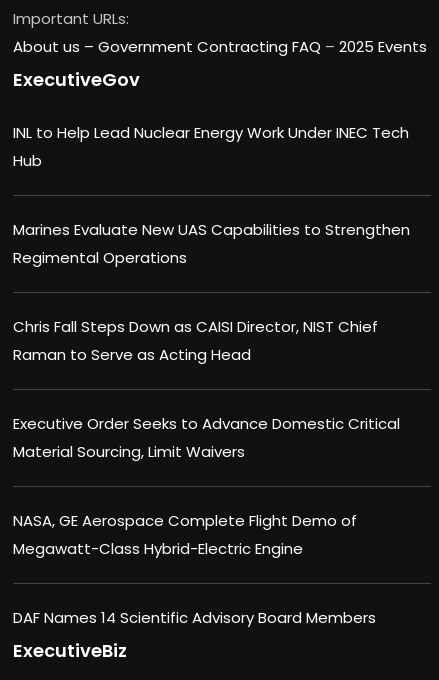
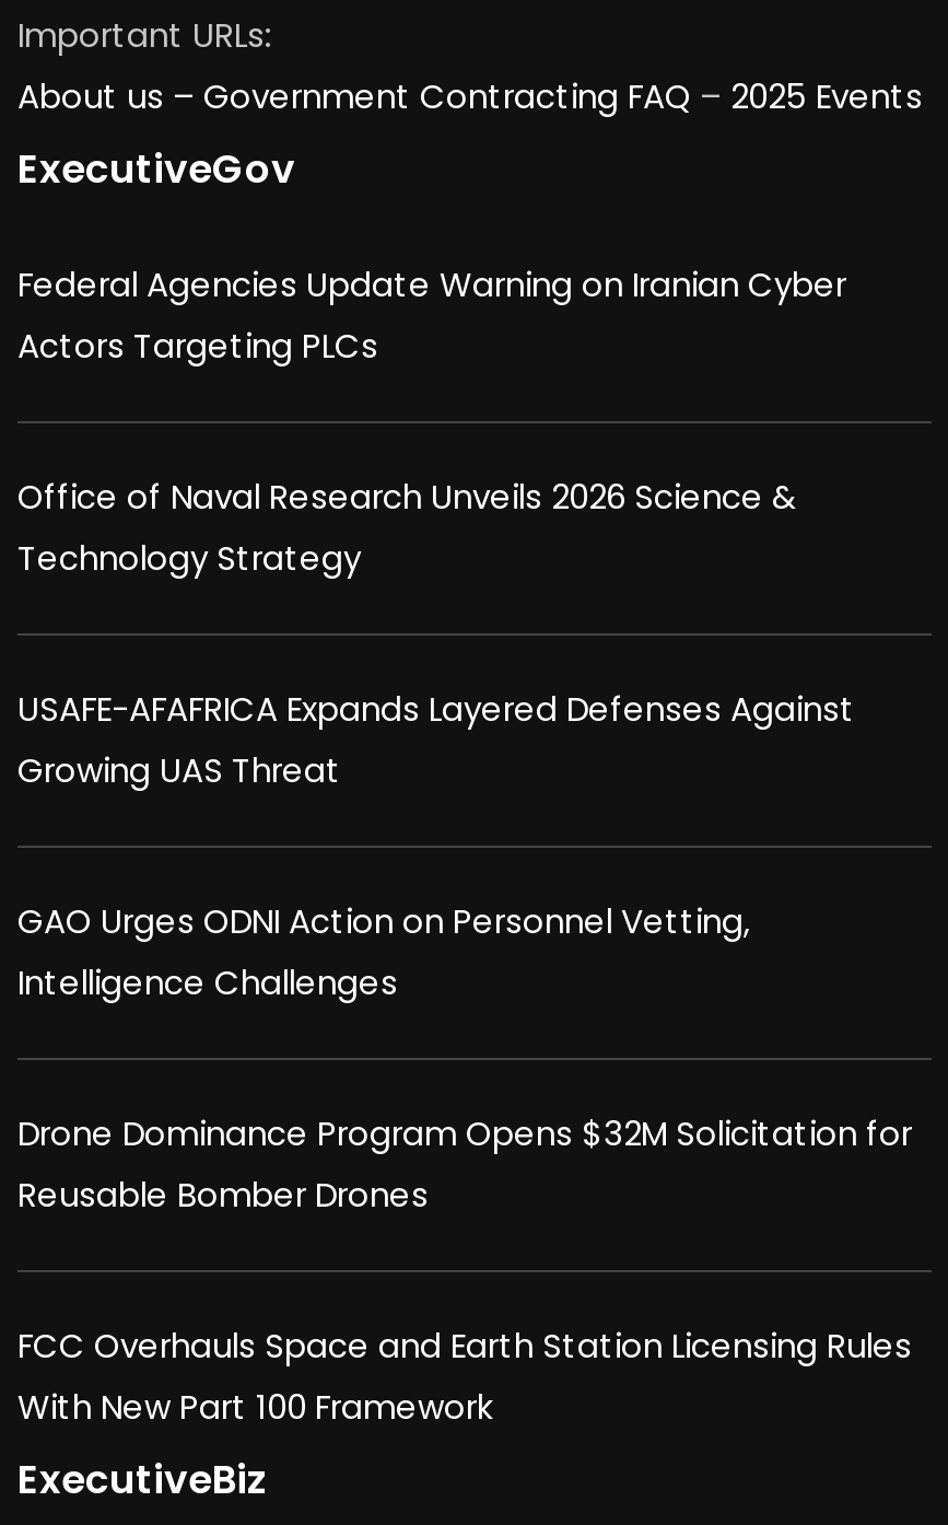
[13,122,409,171] INL to Help Lead Nuclear Energy Work Under INEC Tech | Hub -> [17,262,846,369] Federal Agencies Update Warning on Iranian Cyber | Actors Targeting PLCs
[13,219,410,268] Marines Evaluate New UAS Capabilities to Strengthen | Regimental Operations -> [17,474,796,581] Office of Naval Research Unveils 2026 Science & | Technology Strategy
[13,316,378,365] Chris Fall Steps Down as CAISI Director, NIST Chief | Raman to Serve as Acting Head -> [17,686,855,794] USAFE-AFAFRICA Expands Layered Defenses Against | Growing UAS Threat
[13,413,400,462] Executive Order Seeks to Advance Domestic Critical | Material Sourcing, Limit Waivers -> [17,899,750,1006] GAO Urges ODNI Action on Personnel Vetting, | Intelligence Challenges
[13,510,357,559] NASA, GE Aerospace Complete Flight Demo of | Megawatt-Class Hybrid-Electric Engine -> [17,1111,912,1218] Drone Dominance Program Opens $32M Solicitation for | Reusable Bomber Drones
[13,607,376,628] DAF Names 14 Scientific Advisory Board Members -> [17,1323,912,1430] FCC Overhauls Space and Earth Station Licensing Rules | With New Part 100 Framework

